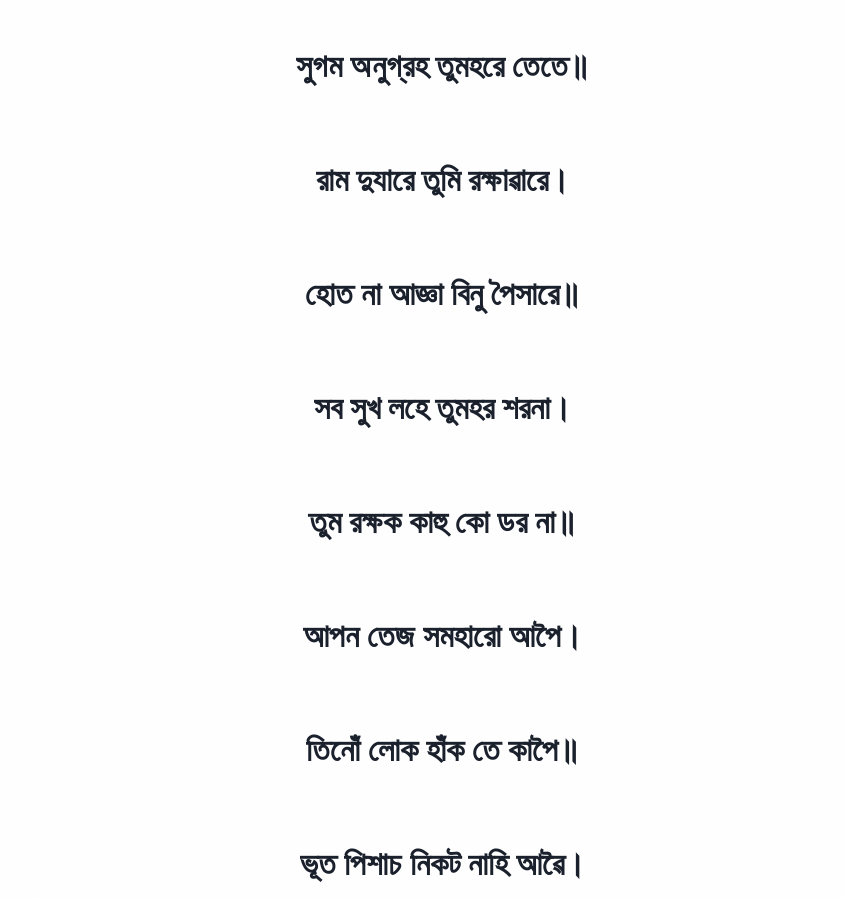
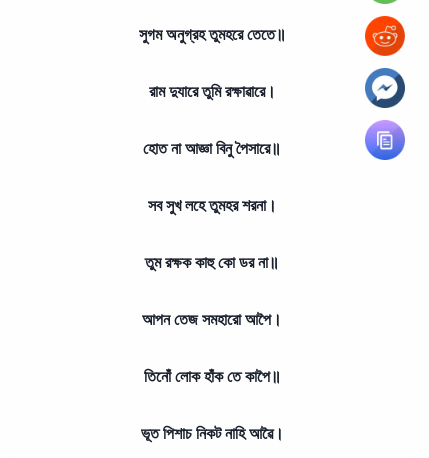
none -> [364,15,406,57] [image]
none -> [364,67,406,109] [image]
none -> [364,119,406,161] [image]

